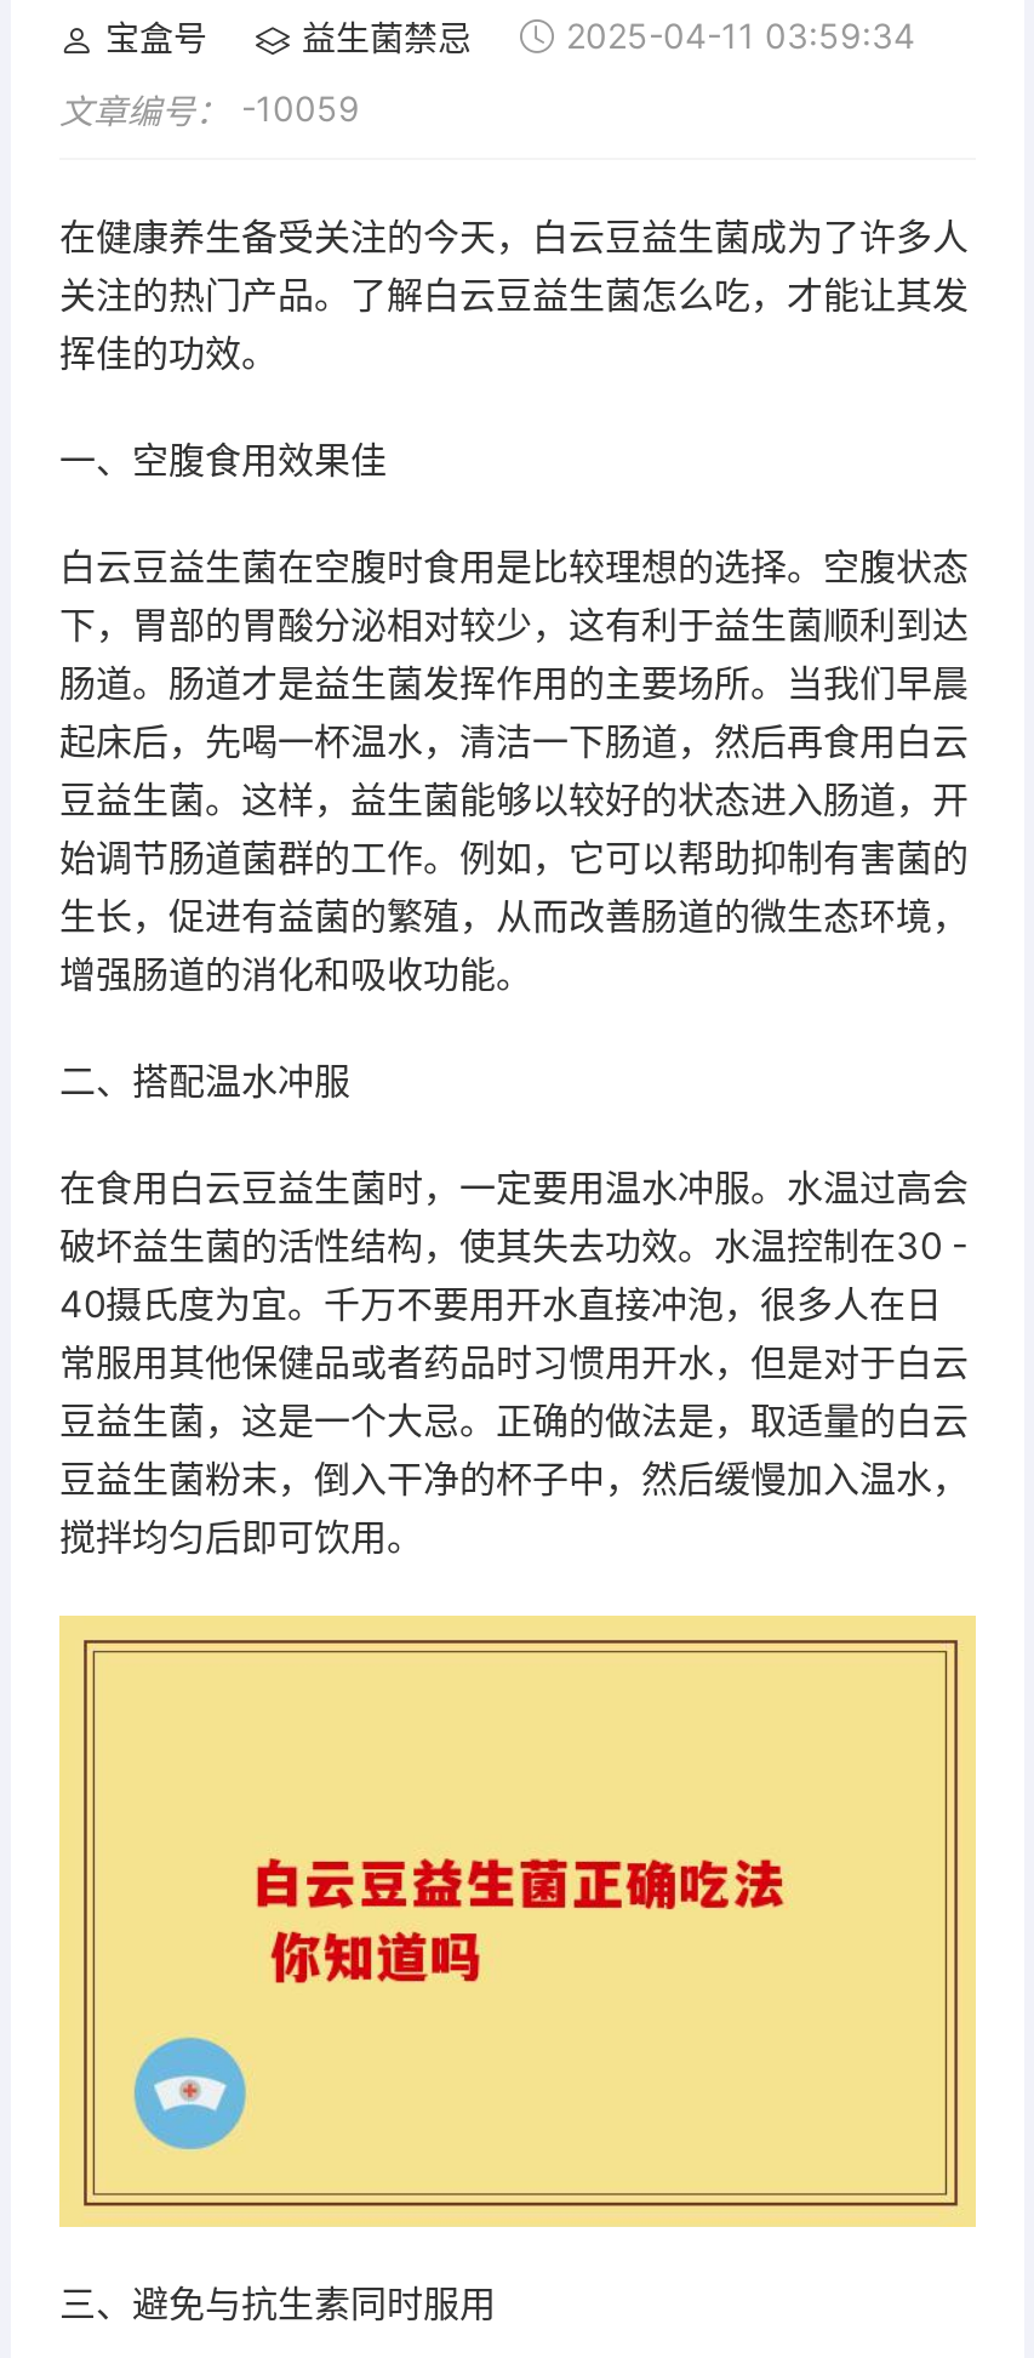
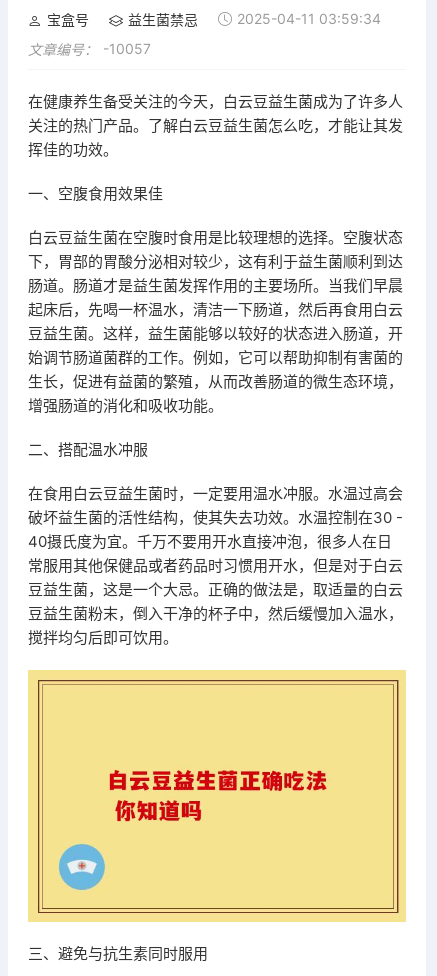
[59,88,360,131] 文章编号： -10059 -> [28,40,151,58] 文章编号： -10057

